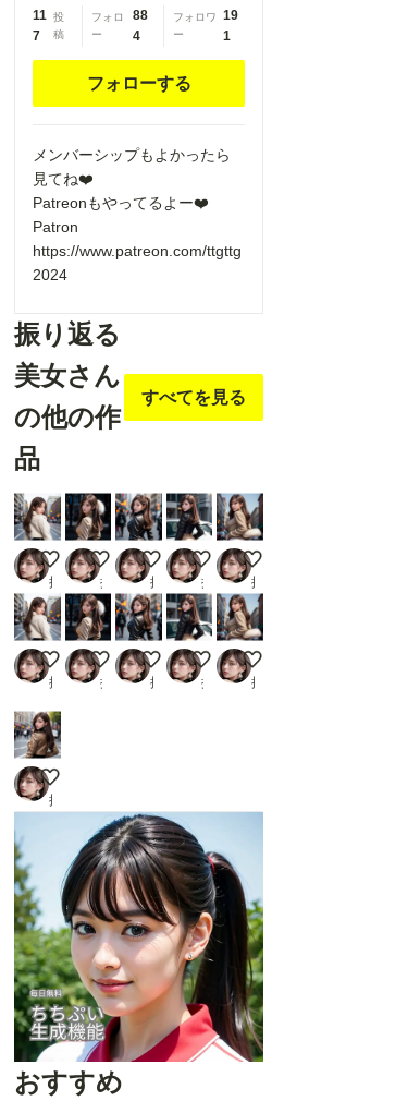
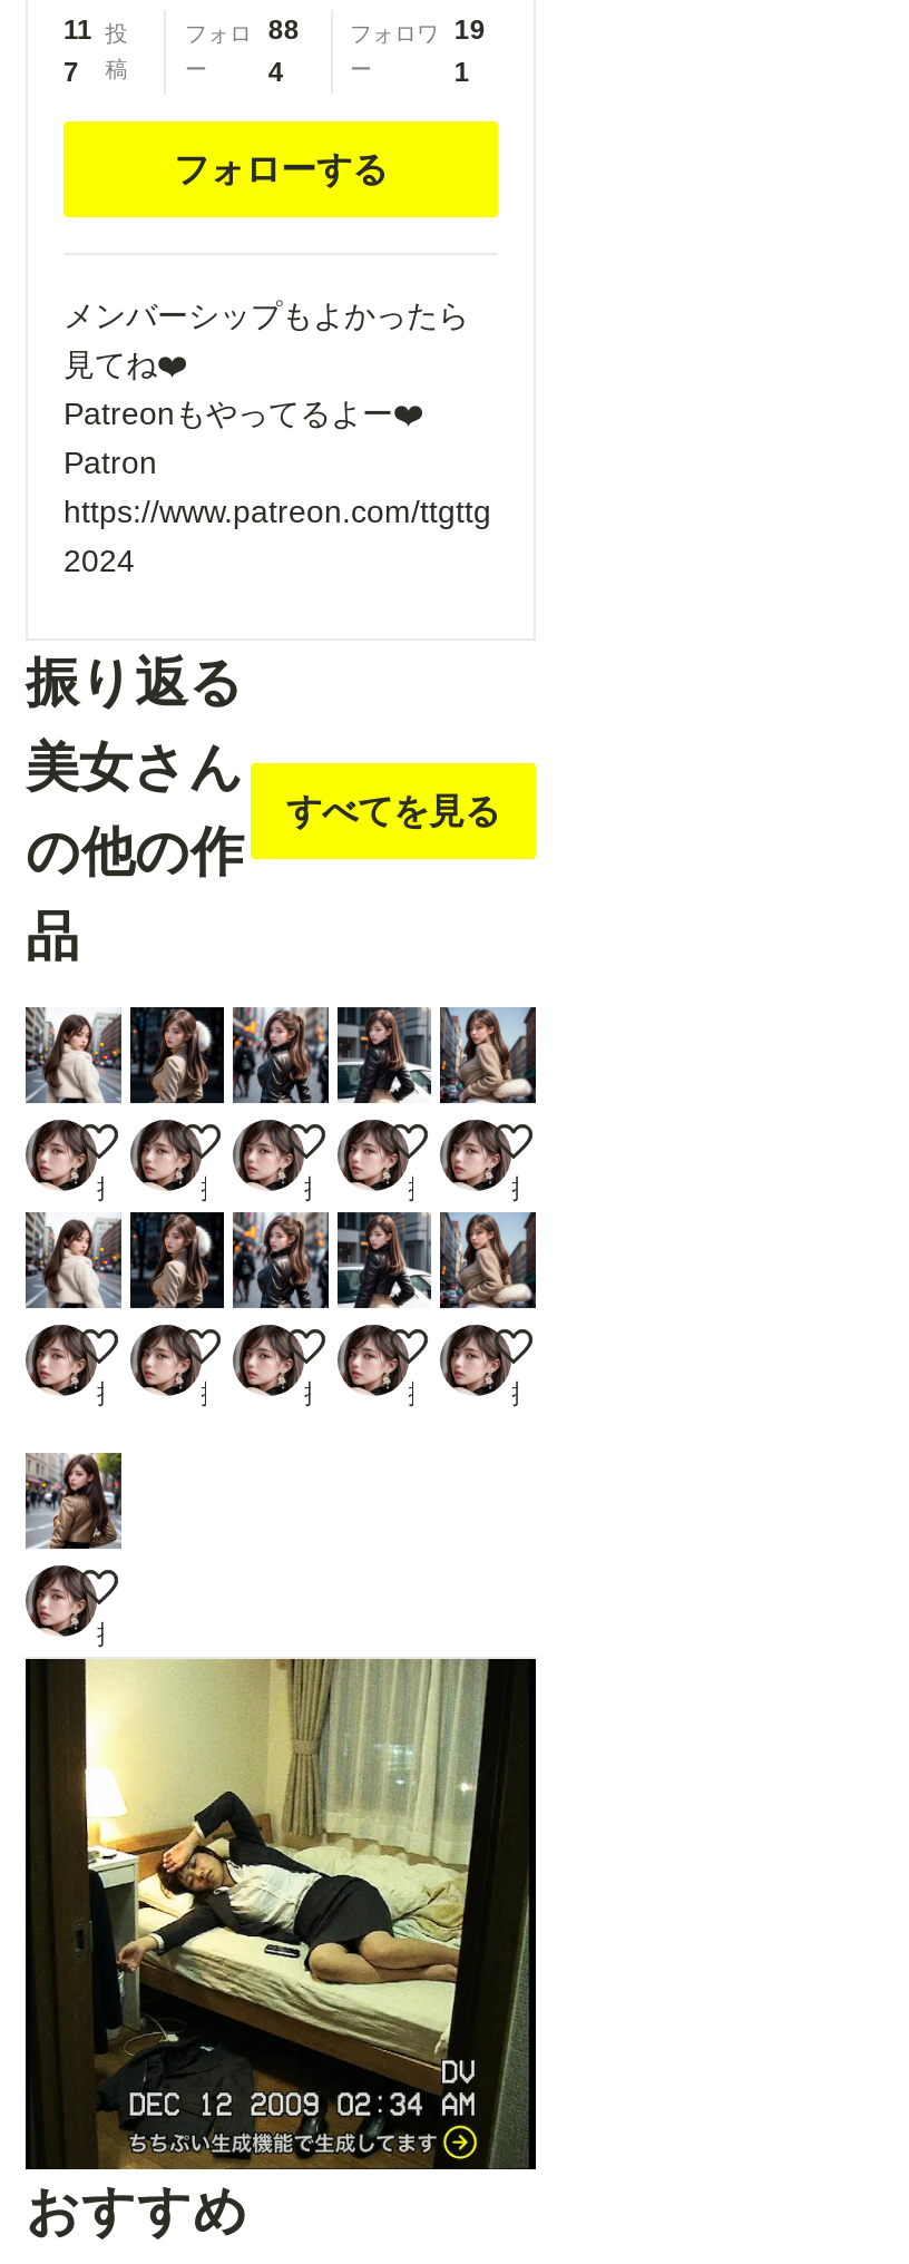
[13,812,264,1063] [image] -> [23,1657,538,2172] [image]

